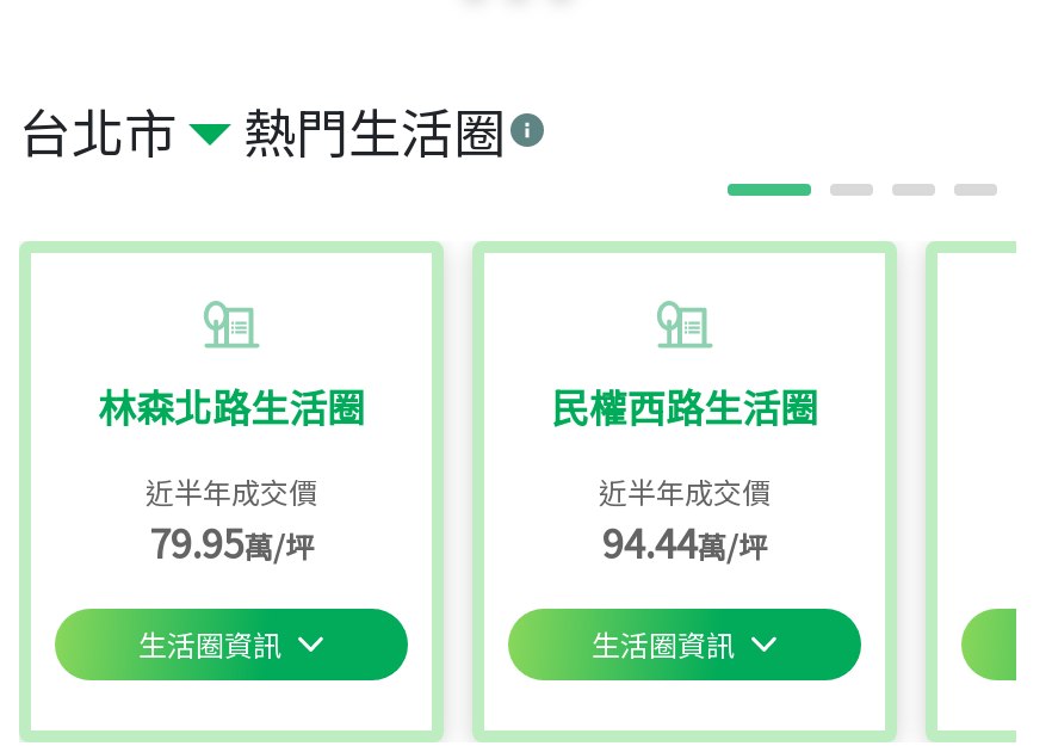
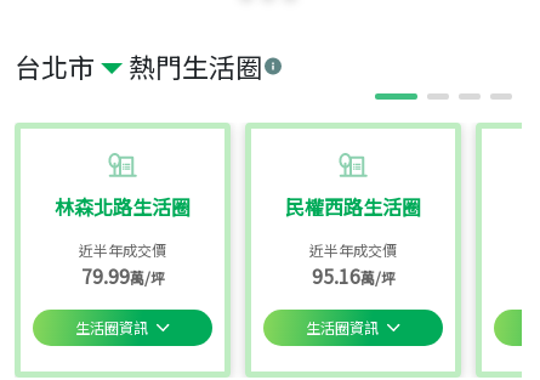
[149,514,314,571] 79.95萬/坪 -> [81,261,164,290] 79.99萬/坪
[602,514,767,571] 94.44萬/坪 -> [311,261,395,290] 95.16萬/坪

